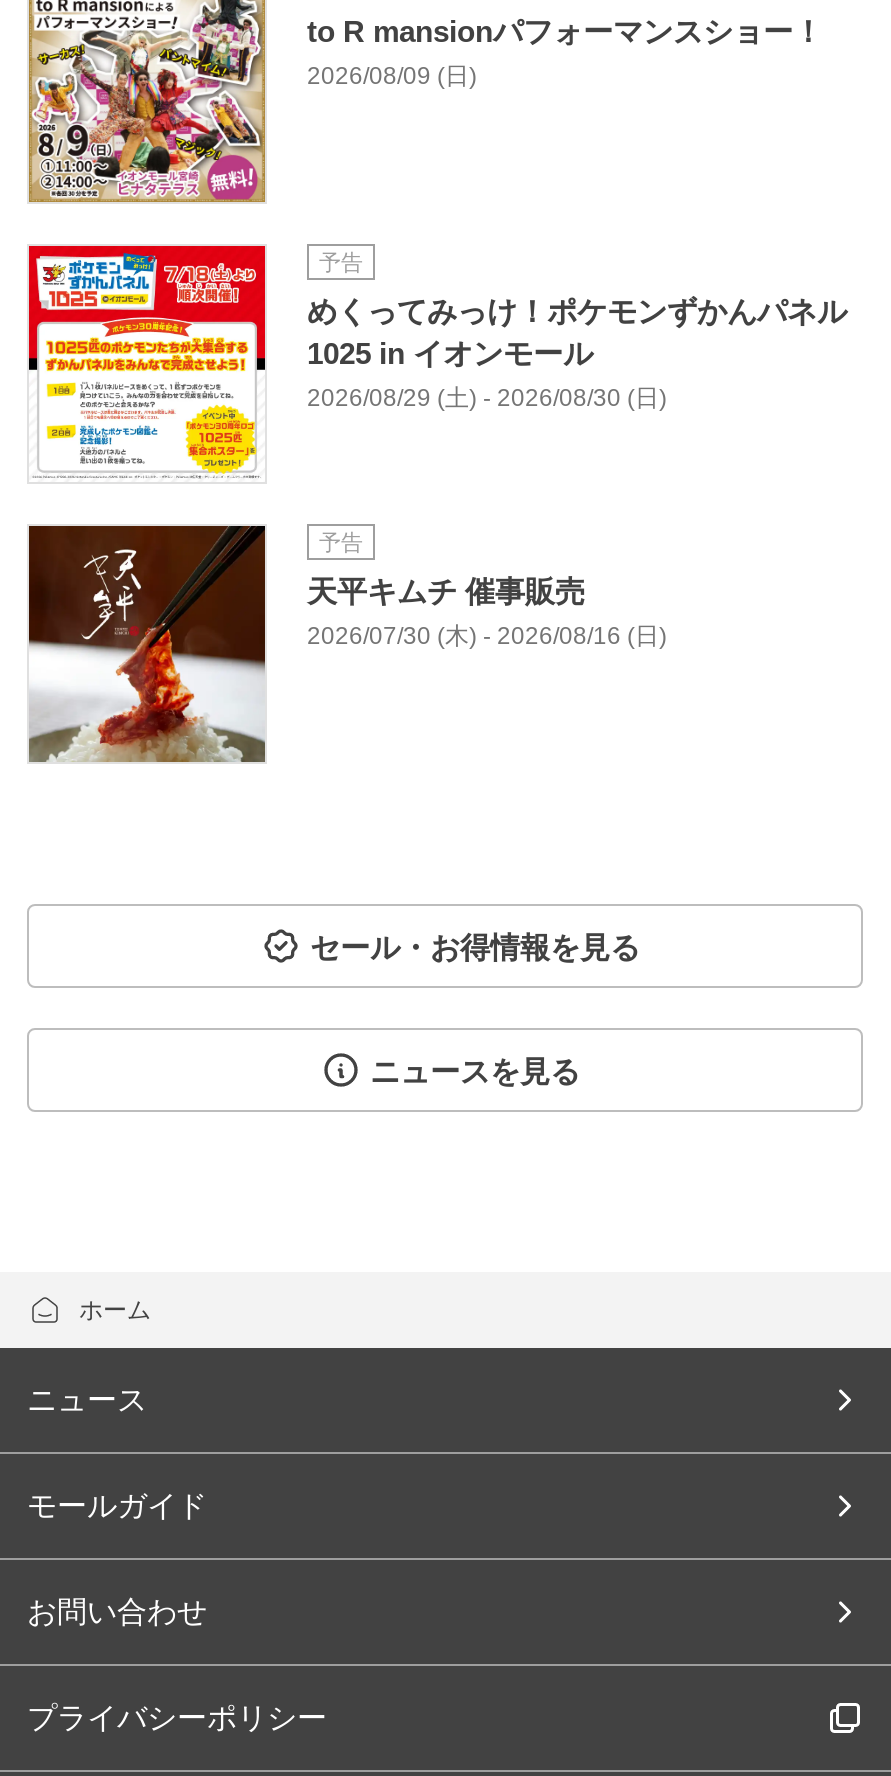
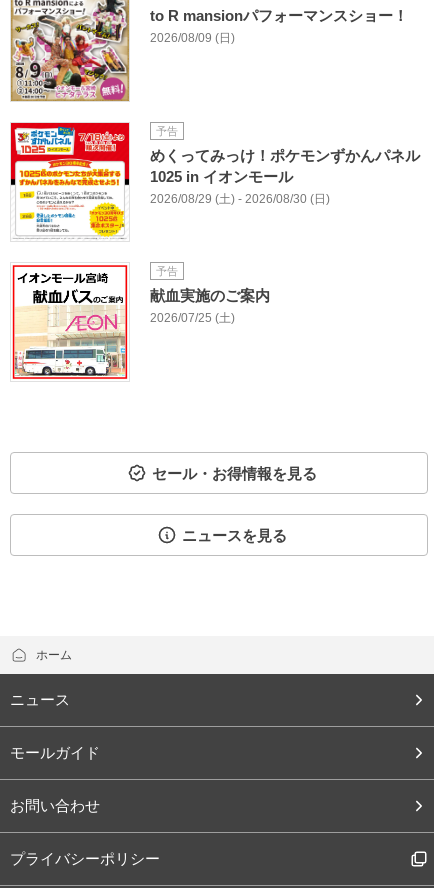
[27,524,667,764] [image] | 天平キムチ 催事販売 | 2026/07/30 (木) - 2026/08/16 (日) -> [11,263,270,381] [image] | 献血実施のご案内 | 2026/07/25 (土)

